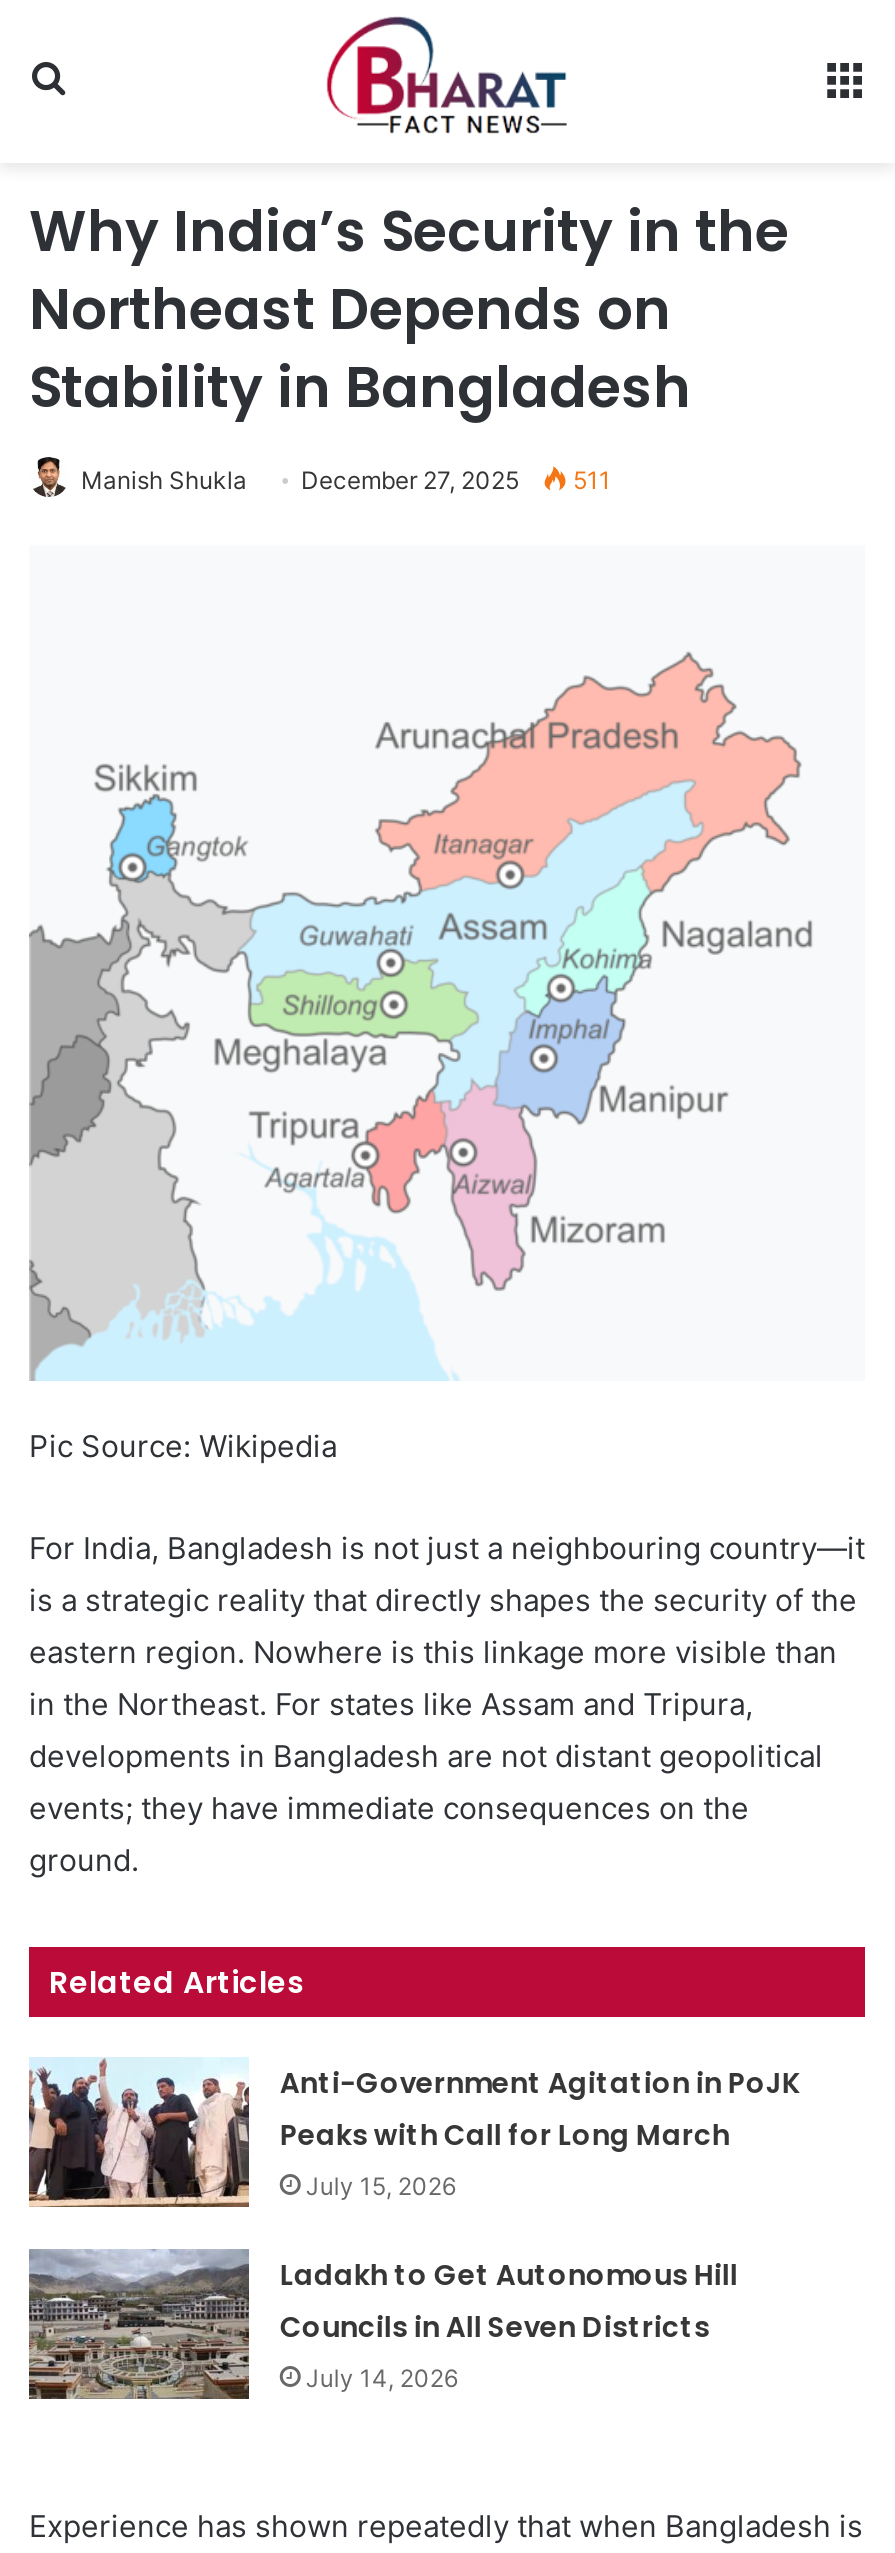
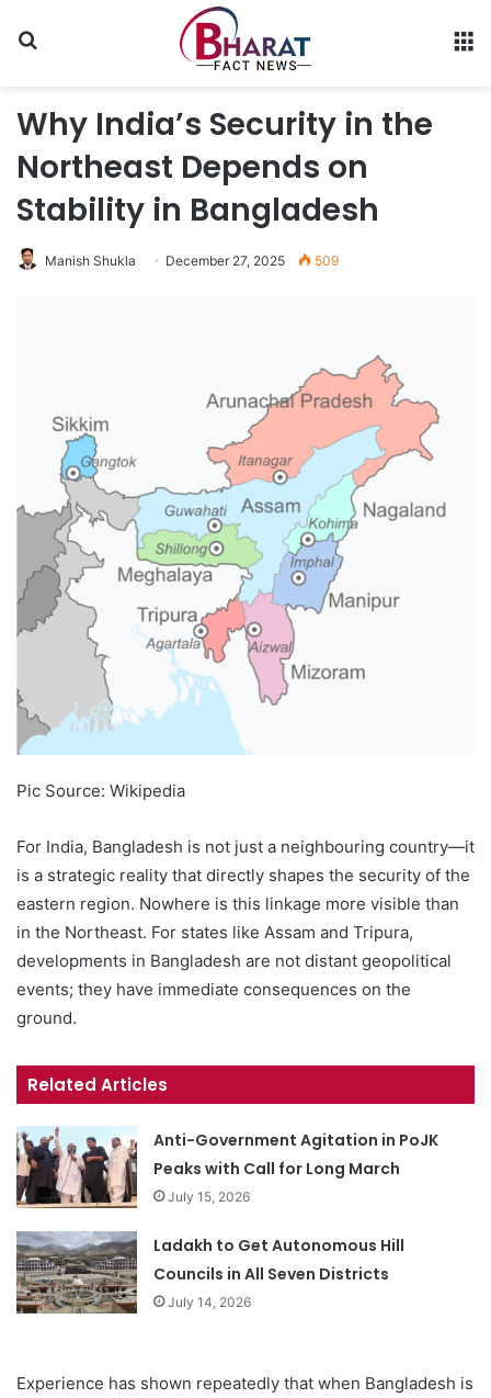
[81,465,611,495] Manish Shukla December 27, 2025 511 -> [45,252,339,269] Manish Shukla December 27, 2025 509

